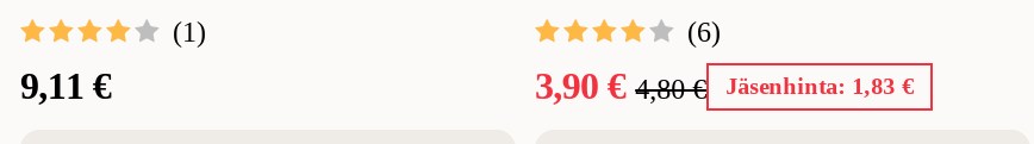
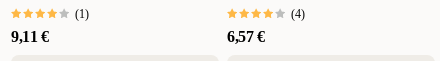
[535,16,914,107] (6) | 3,90 € 4,80 € | Jäsenhinta: 1,83 € -> [227,7,305,45] (4) | 6,57 €

